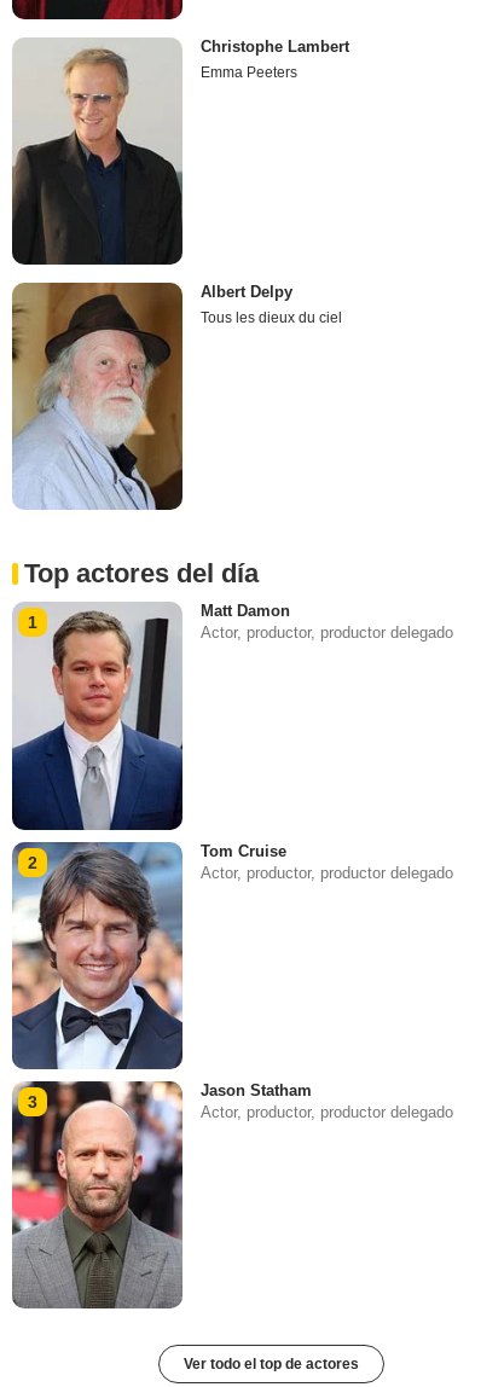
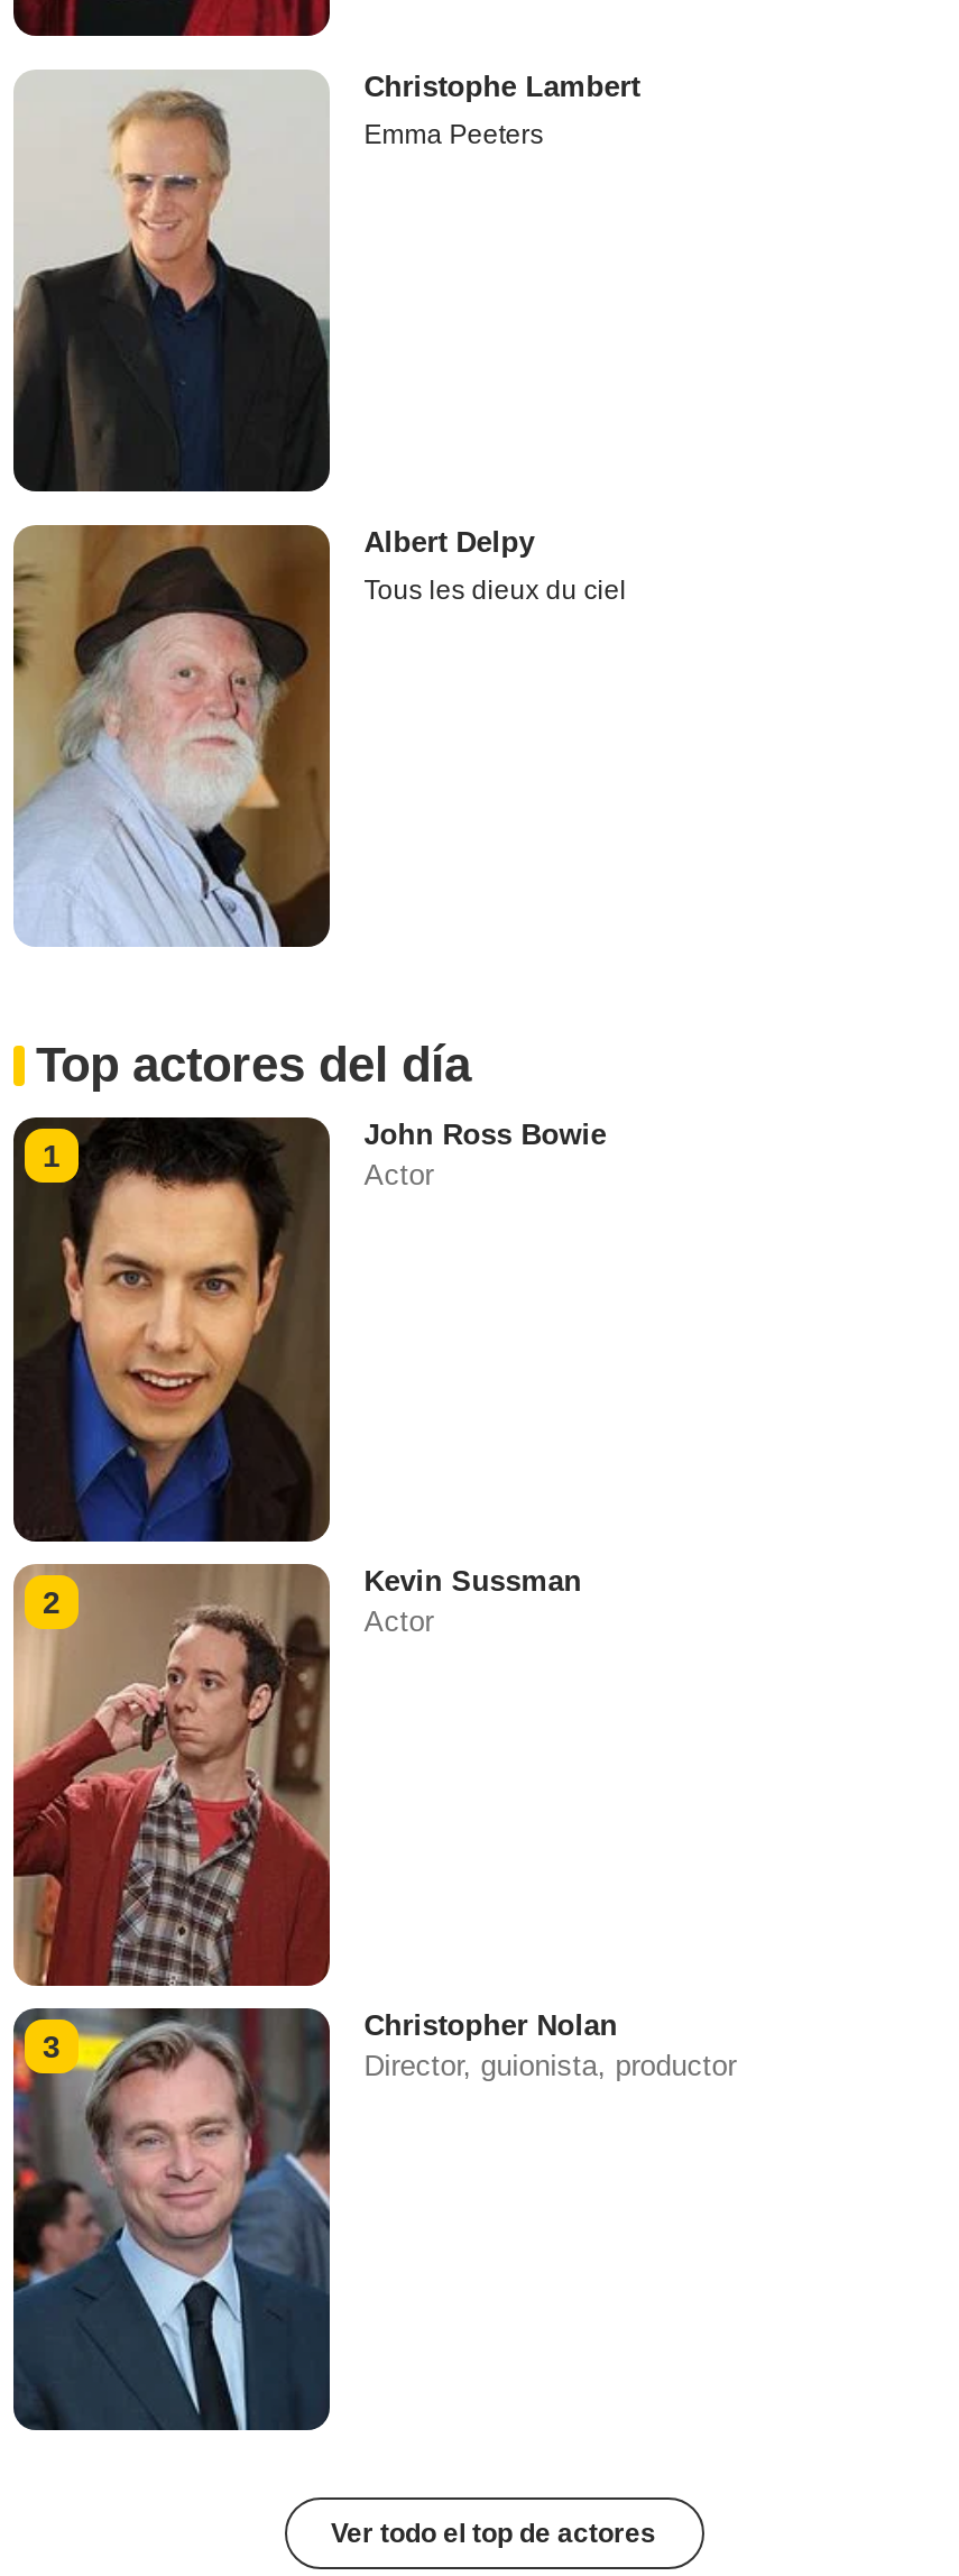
[11,602,453,830] [image] | Matt Damon | Actor, productor, productor delegado -> [11,1115,606,1542] [image] | John Ross Bowie | Actor
[11,841,453,1070] [image] | Tom Cruise | Actor, productor, productor delegado -> [11,1562,581,1988] [image] | Kevin Sussman | Actor
[11,1080,453,1308] [image] | Jason Statham | Actor, productor, productor delegado -> [11,2006,736,2432] [image] | Christopher Nolan | Director, guionista, productor

